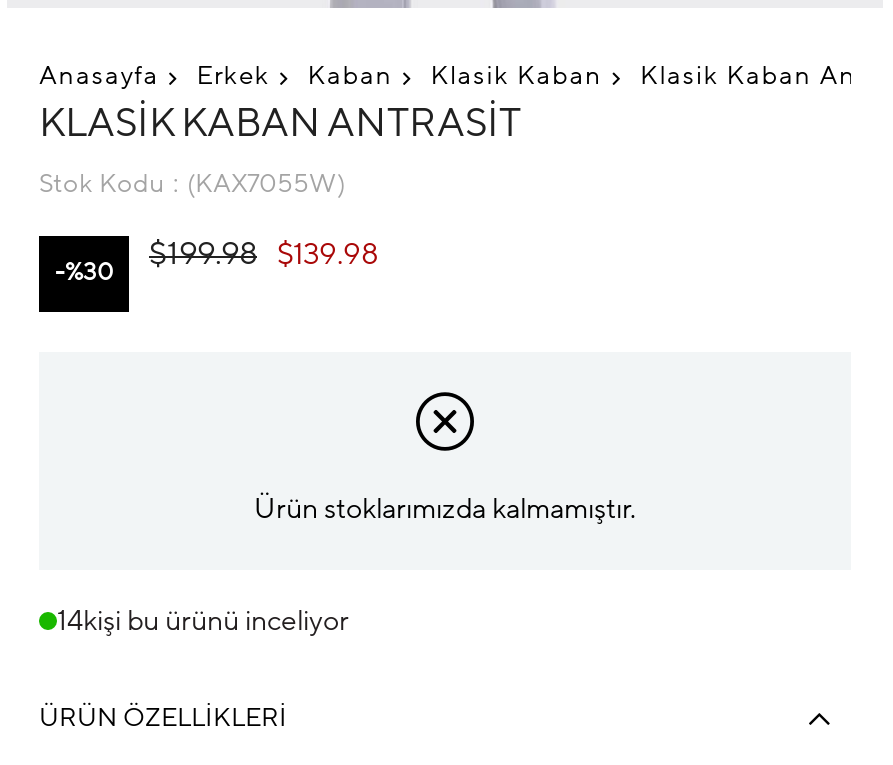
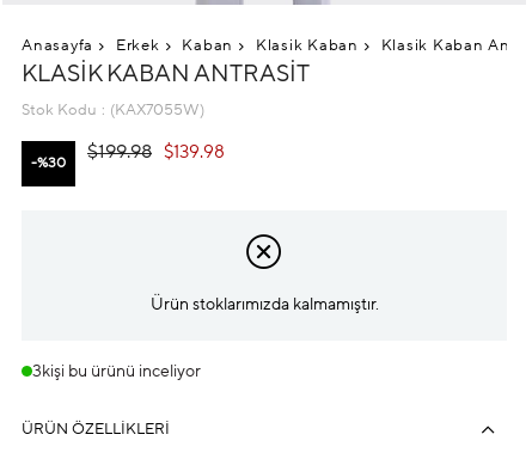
[57,607,349,635] 14kişi bu ürünü inceliyor -> [32,363,201,380] 3kişi bu ürünü inceliyor

